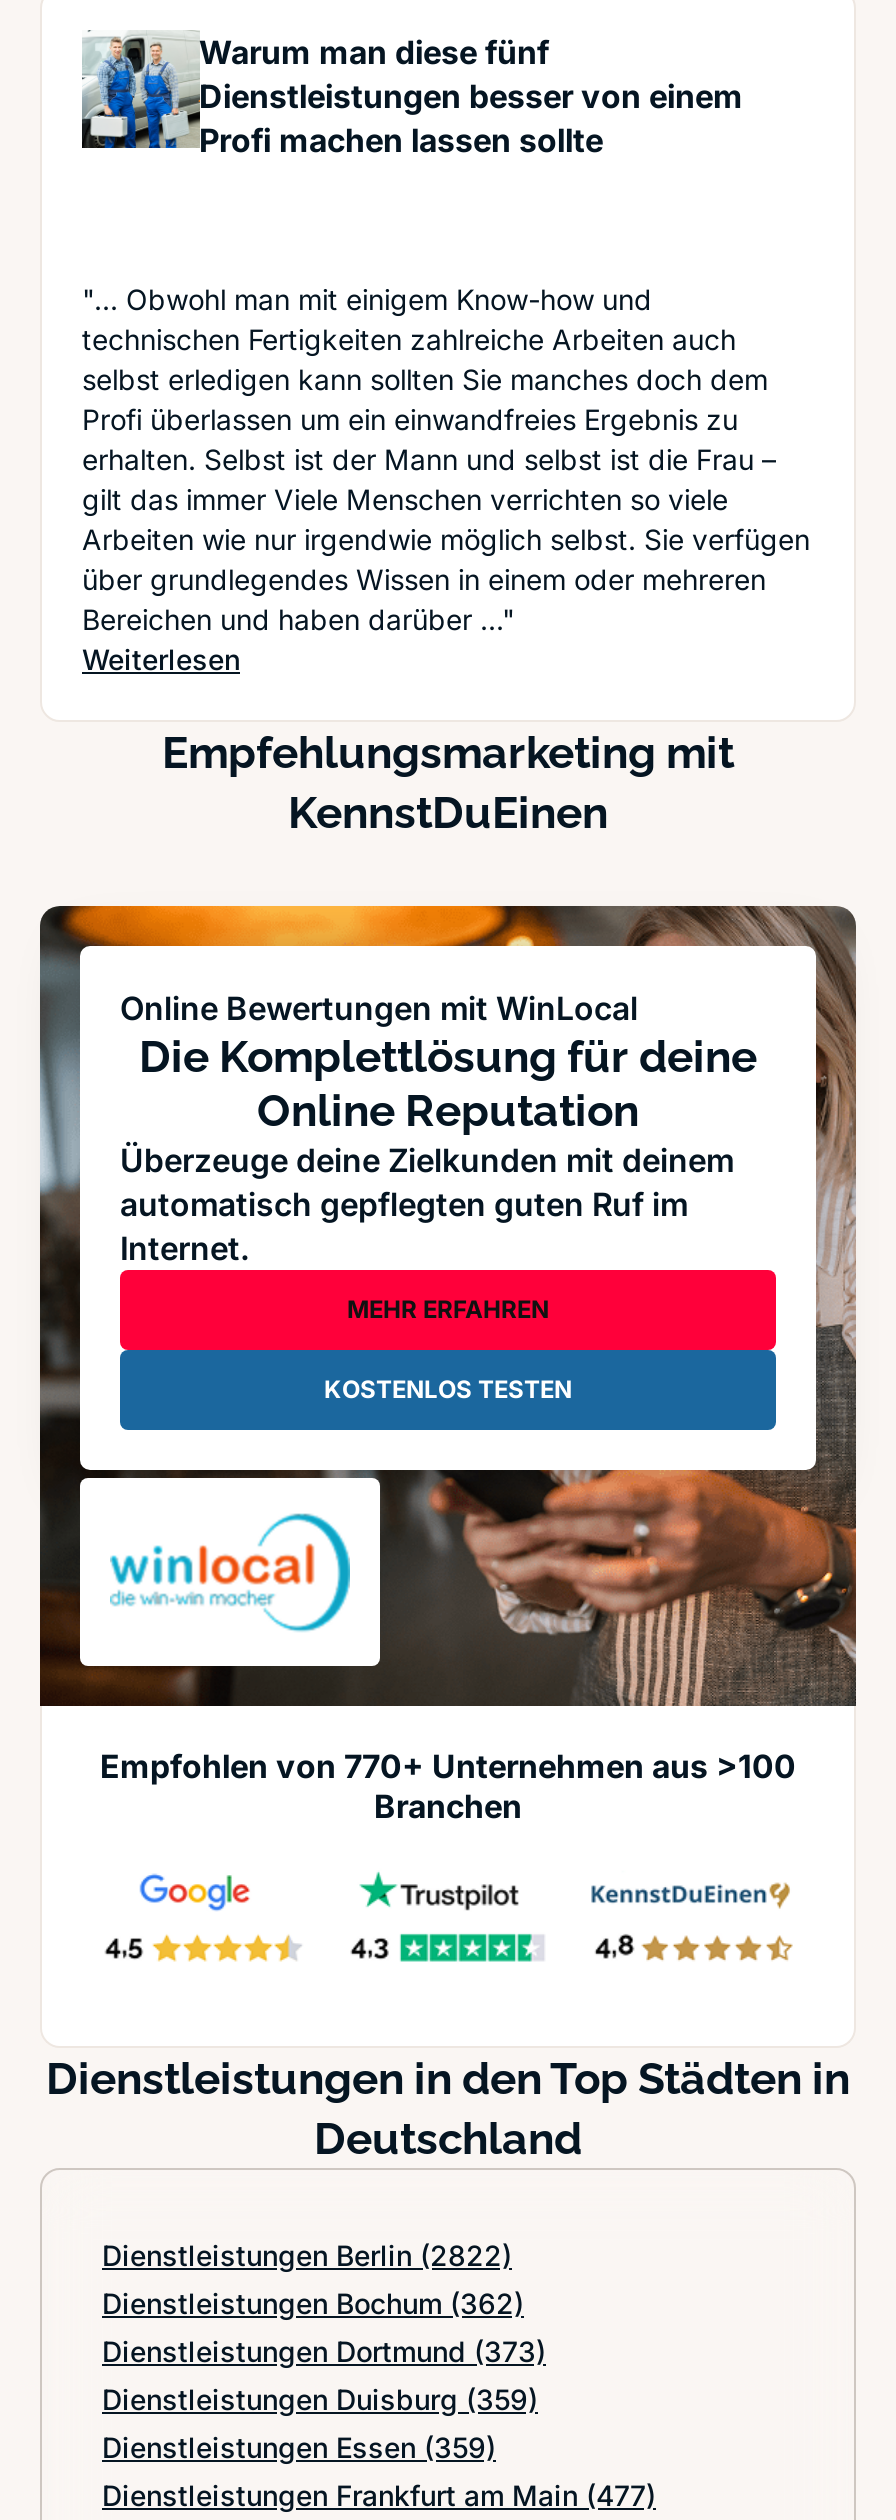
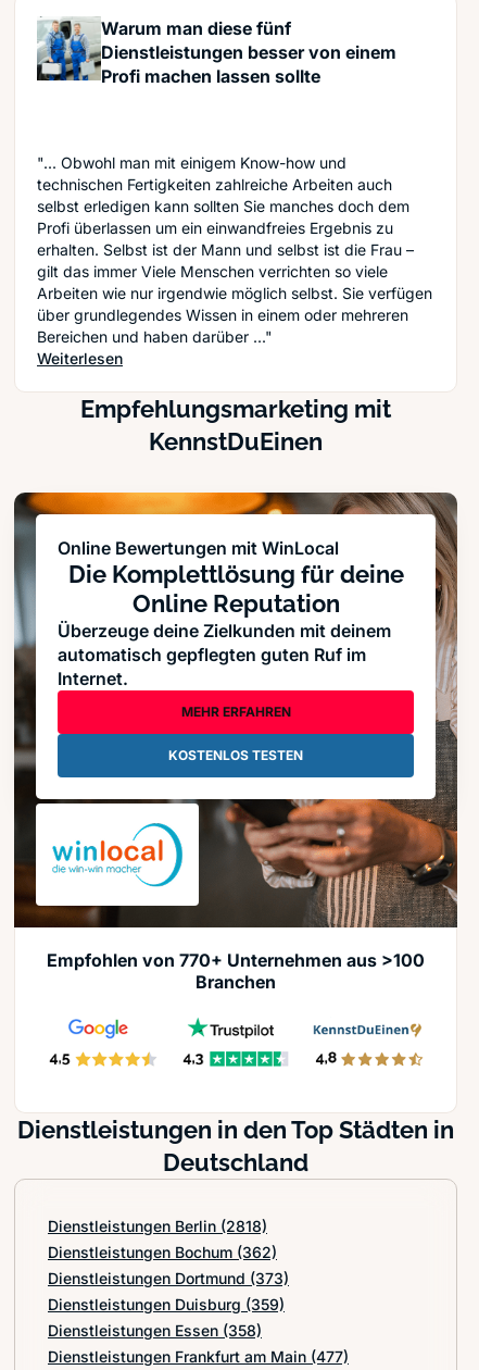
[102,2238,512,2272] Dienstleistungen Berlin (2822) -> [48,1217,267,1235] Dienstleistungen Berlin (2818)
[102,2430,496,2464] Dienstleistungen Essen (359) -> [48,1321,262,1340] Dienstleistungen Essen (358)

